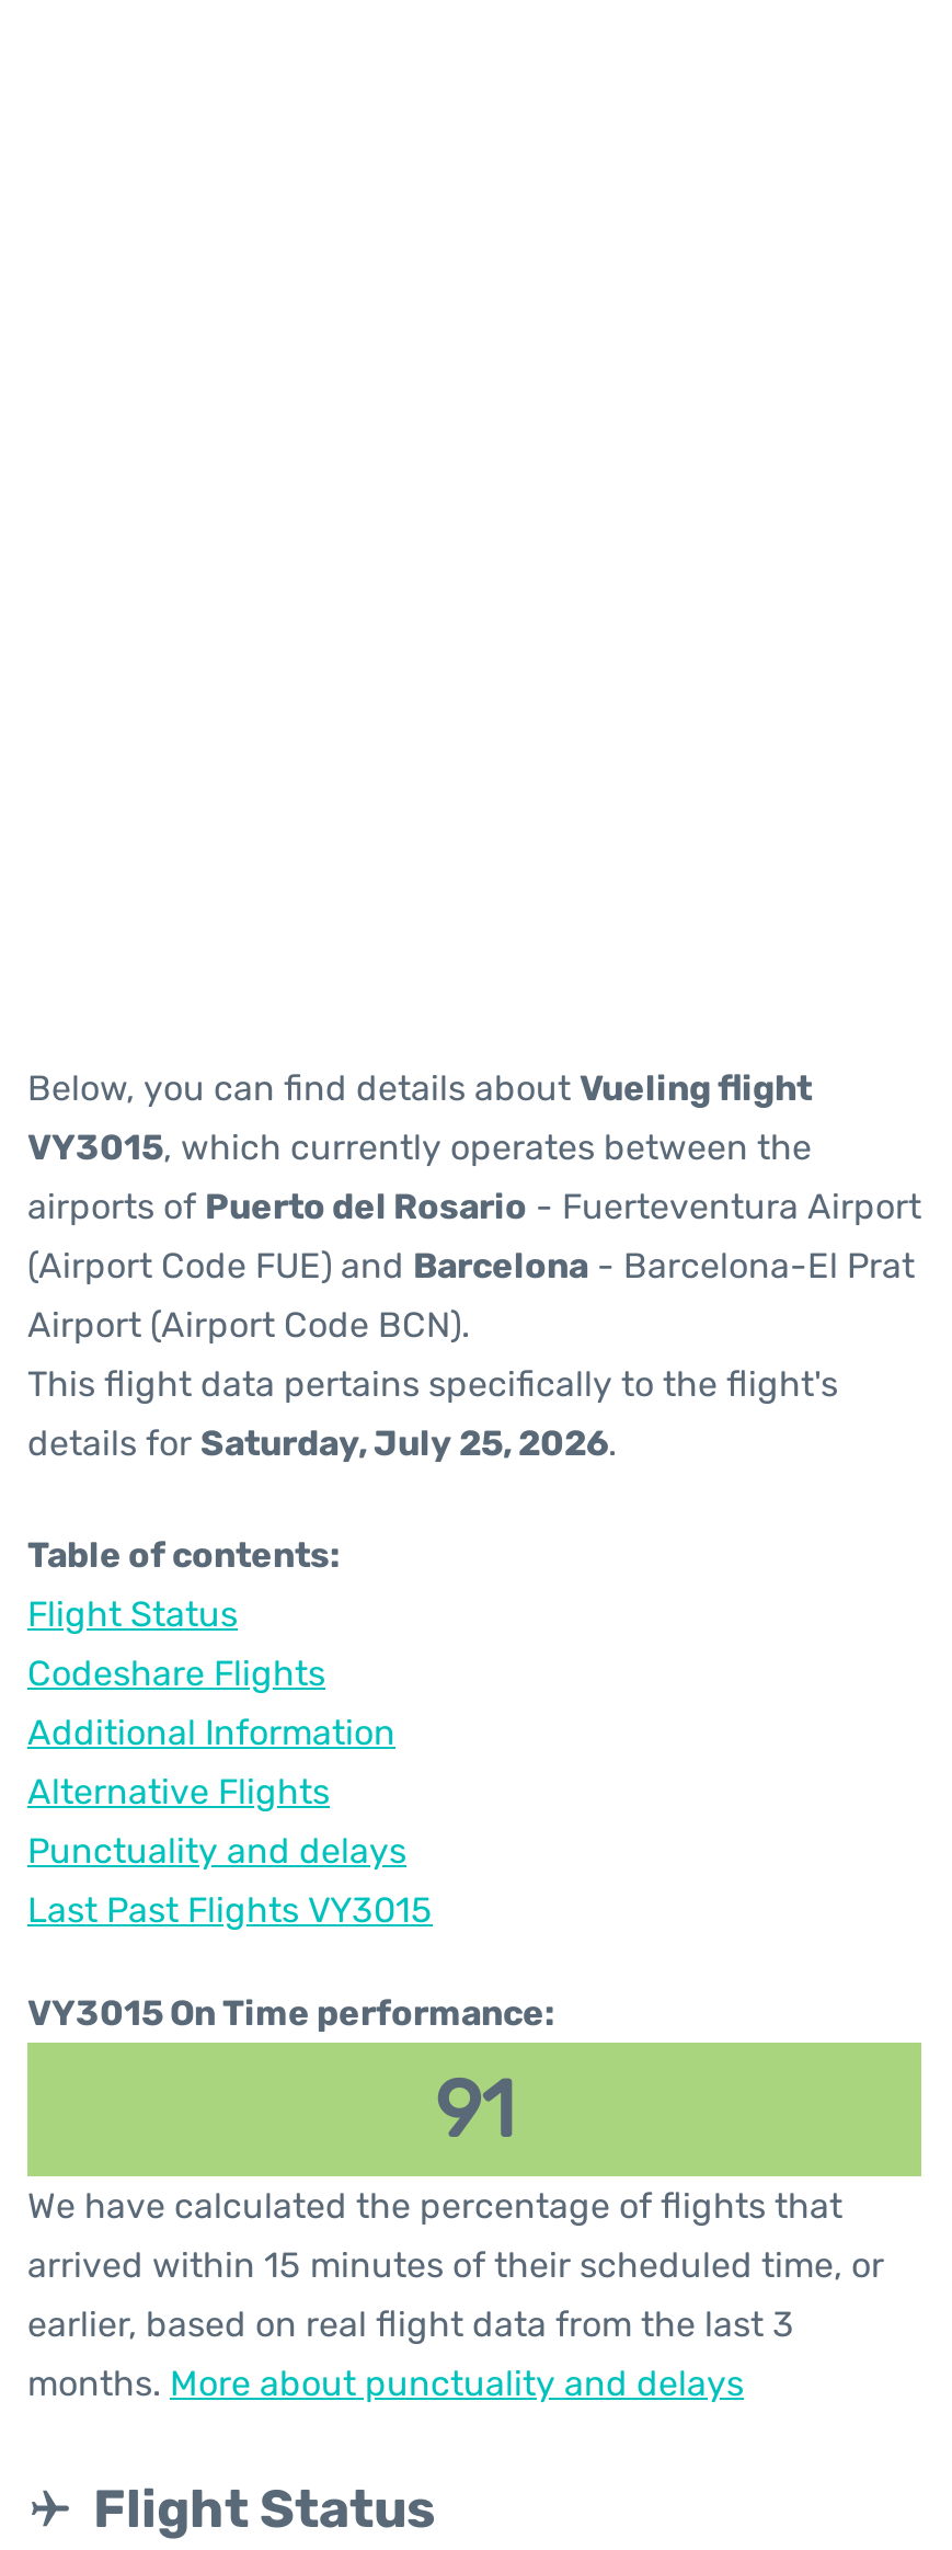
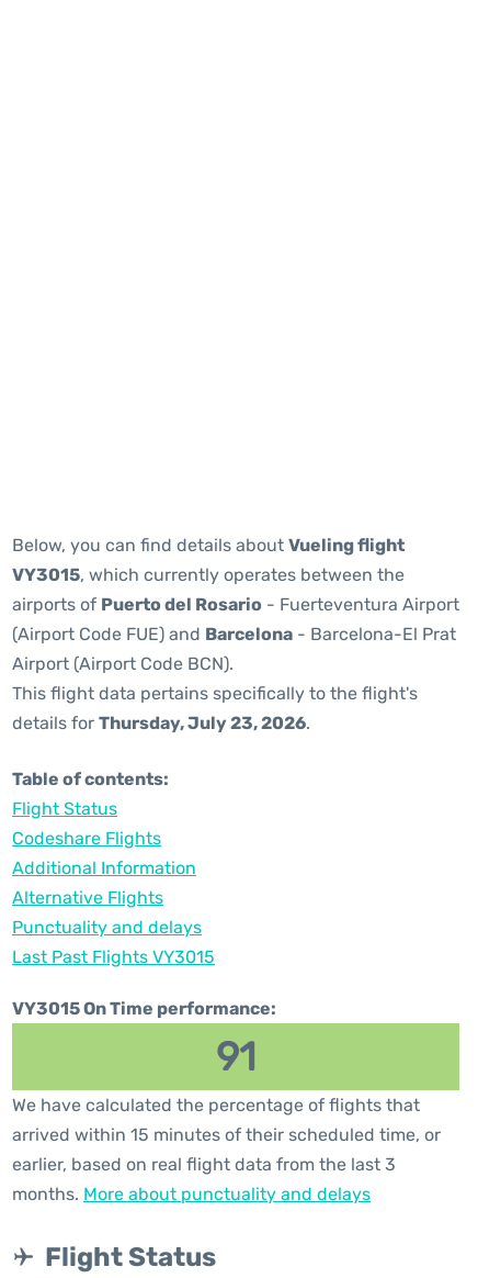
[27,1422,617,1464] details for Saturday, July 25, 2026. -> [12,713,310,733] details for Thursday, July 23, 2026.

